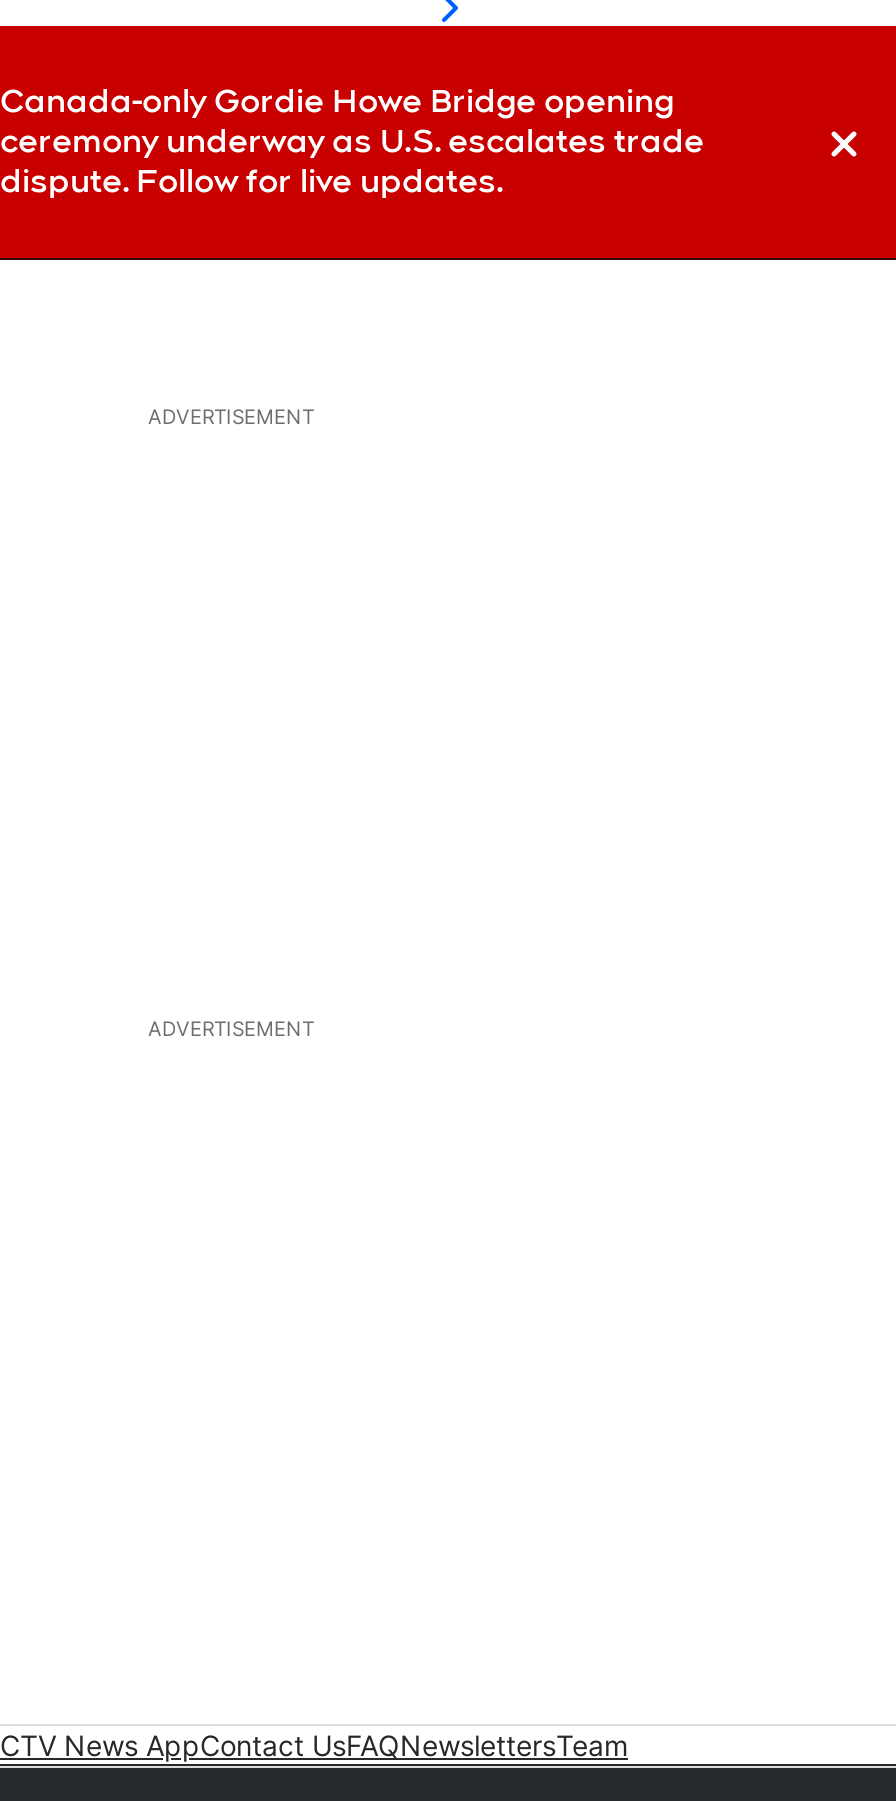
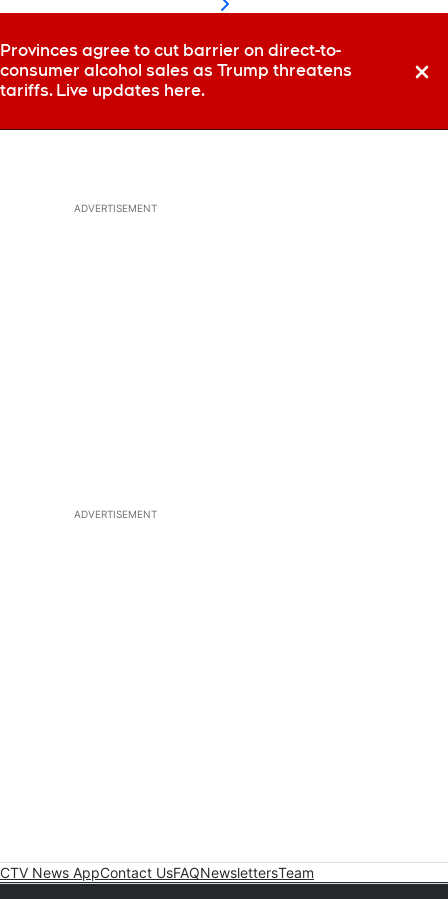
[0,82,704,200] Canada-only Gordie Howe Bridge opening | ceremony underway as U.S. escalates trade | dispute. Follow for live updates. -> [0,41,352,100] Provinces agree to cut barrier on direct-to- | consumer alcohol sales as Trump threatens | tariffs. Live updates here.

